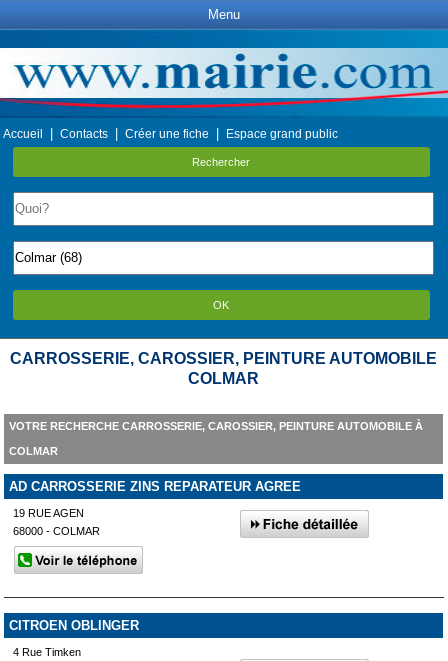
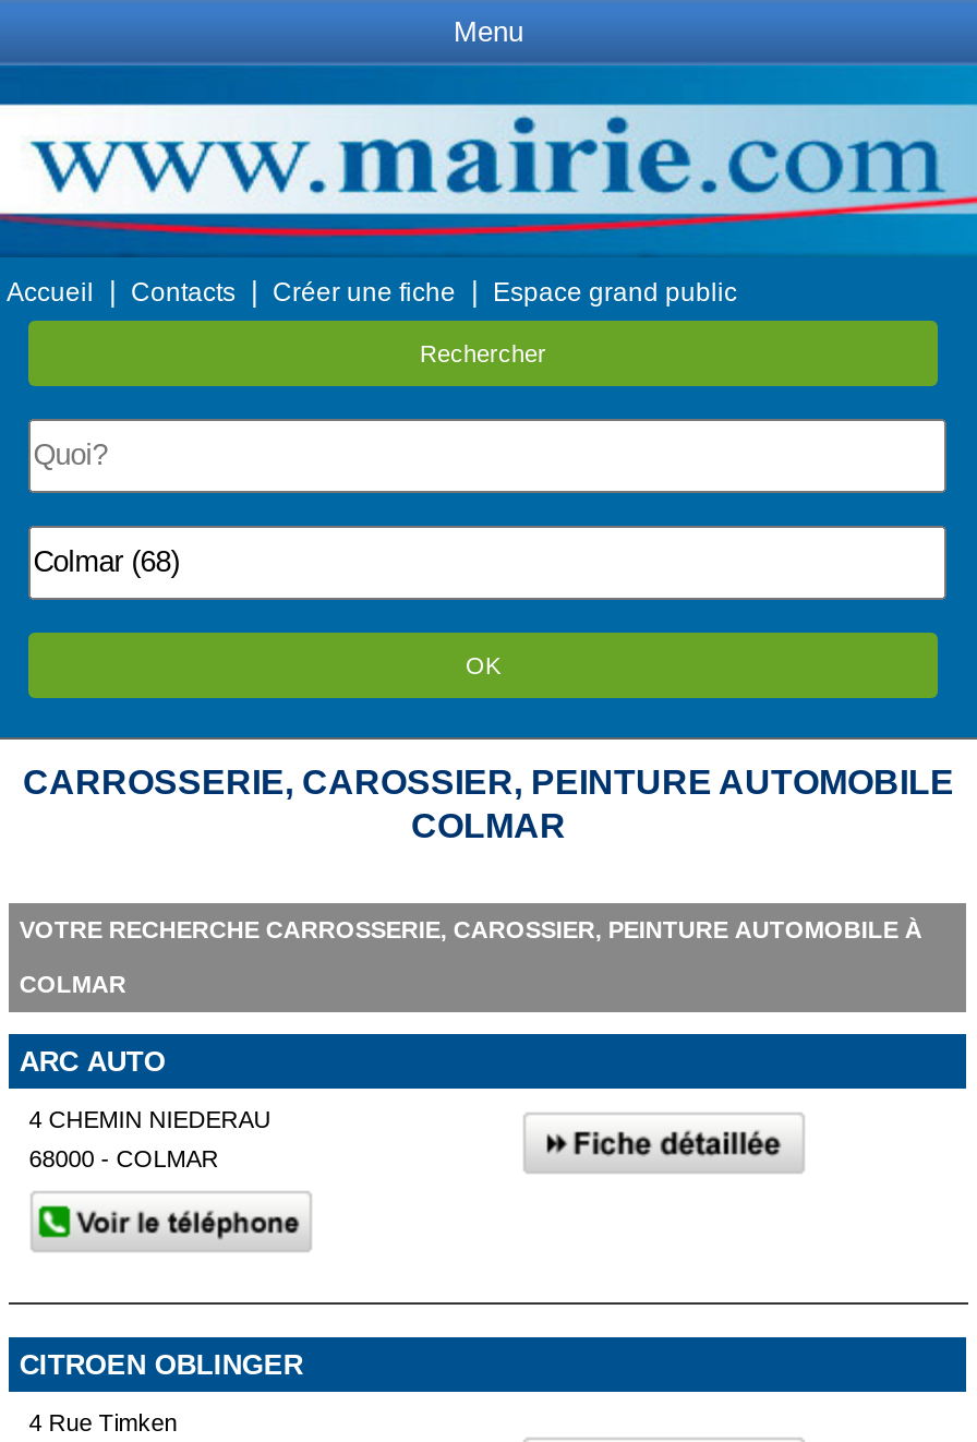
[9,479,301,494] AD CARROSSERIE ZINS REPARATEUR AGREE -> [19,1045,165,1078] ARC AUTO
[13,507,84,519] 19 RUE AGEN -> [29,1106,271,1132] 4 CHEMIN NIEDERAU

